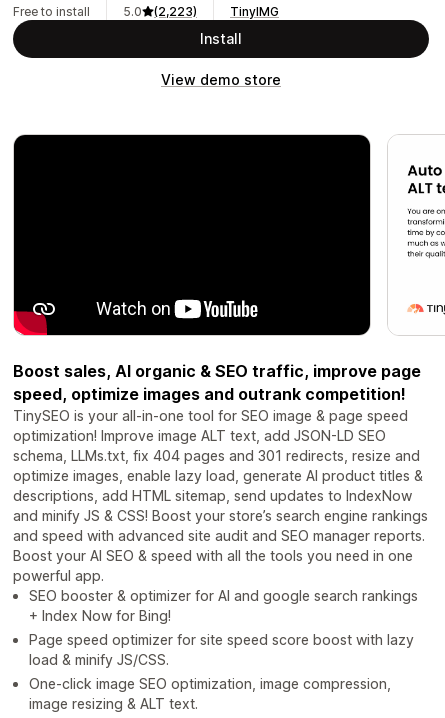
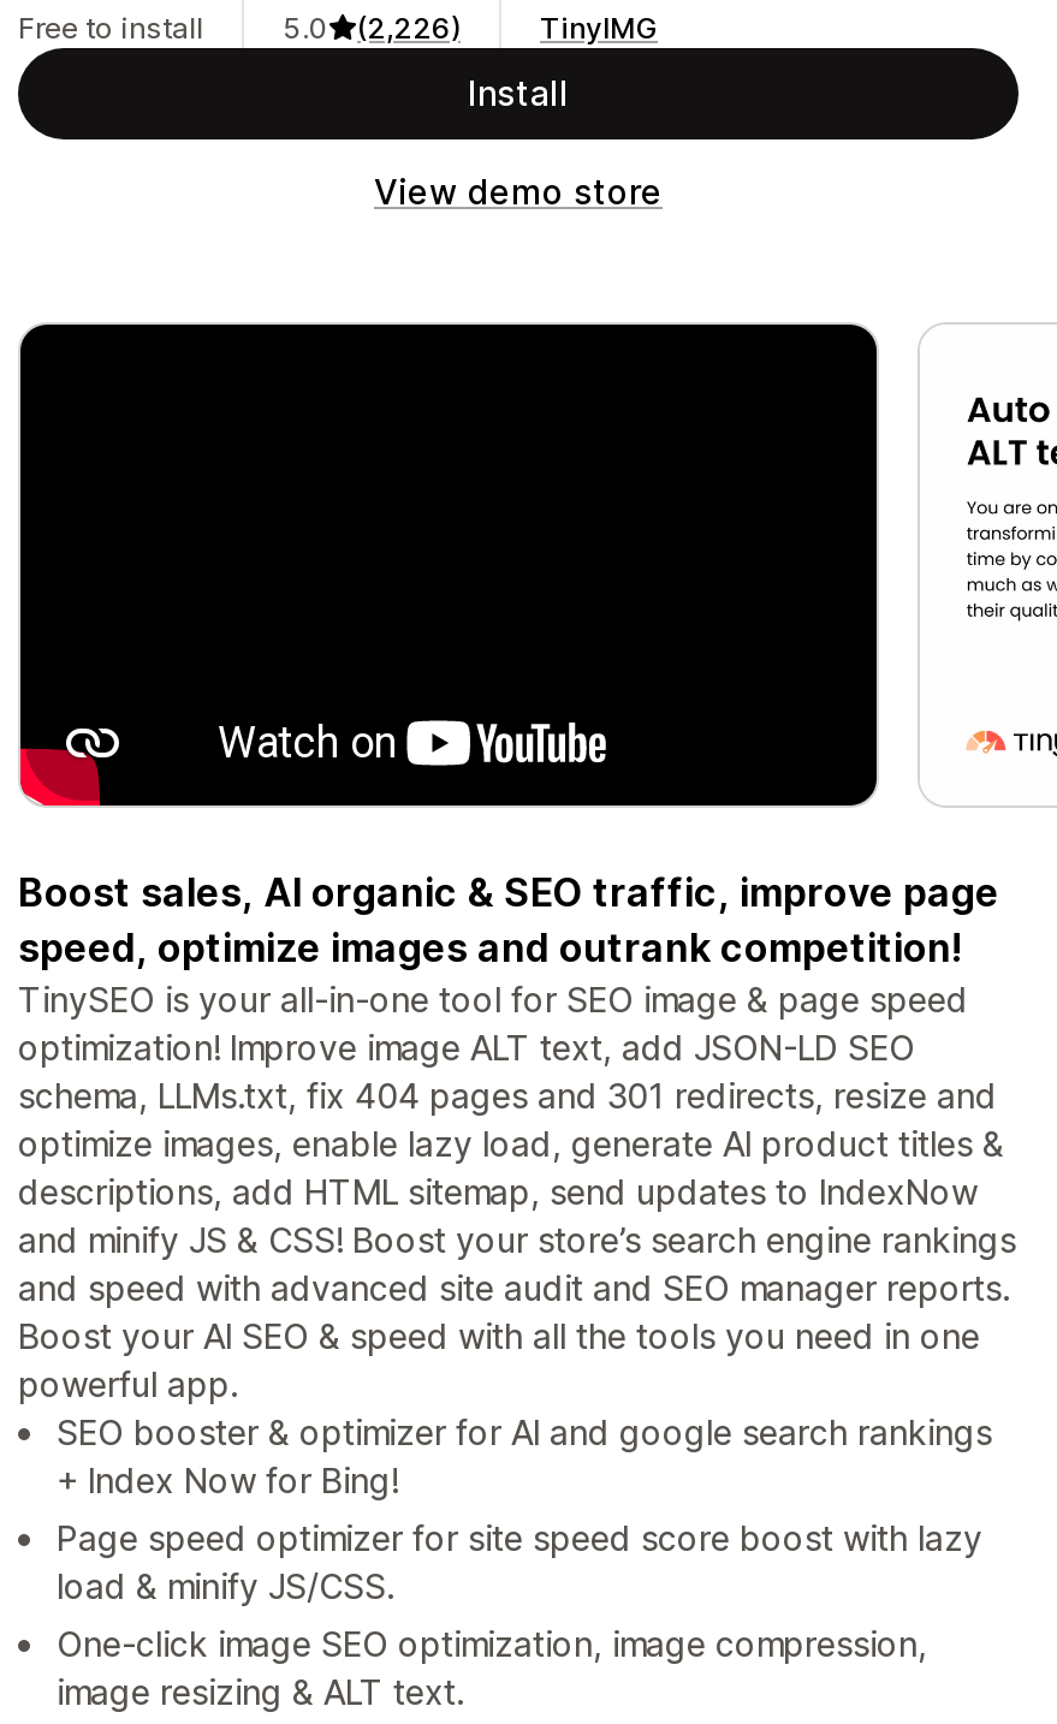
[123,4,197,19] 5.0 (2,223) -> [283,10,461,46] 5.0 (2,226)

